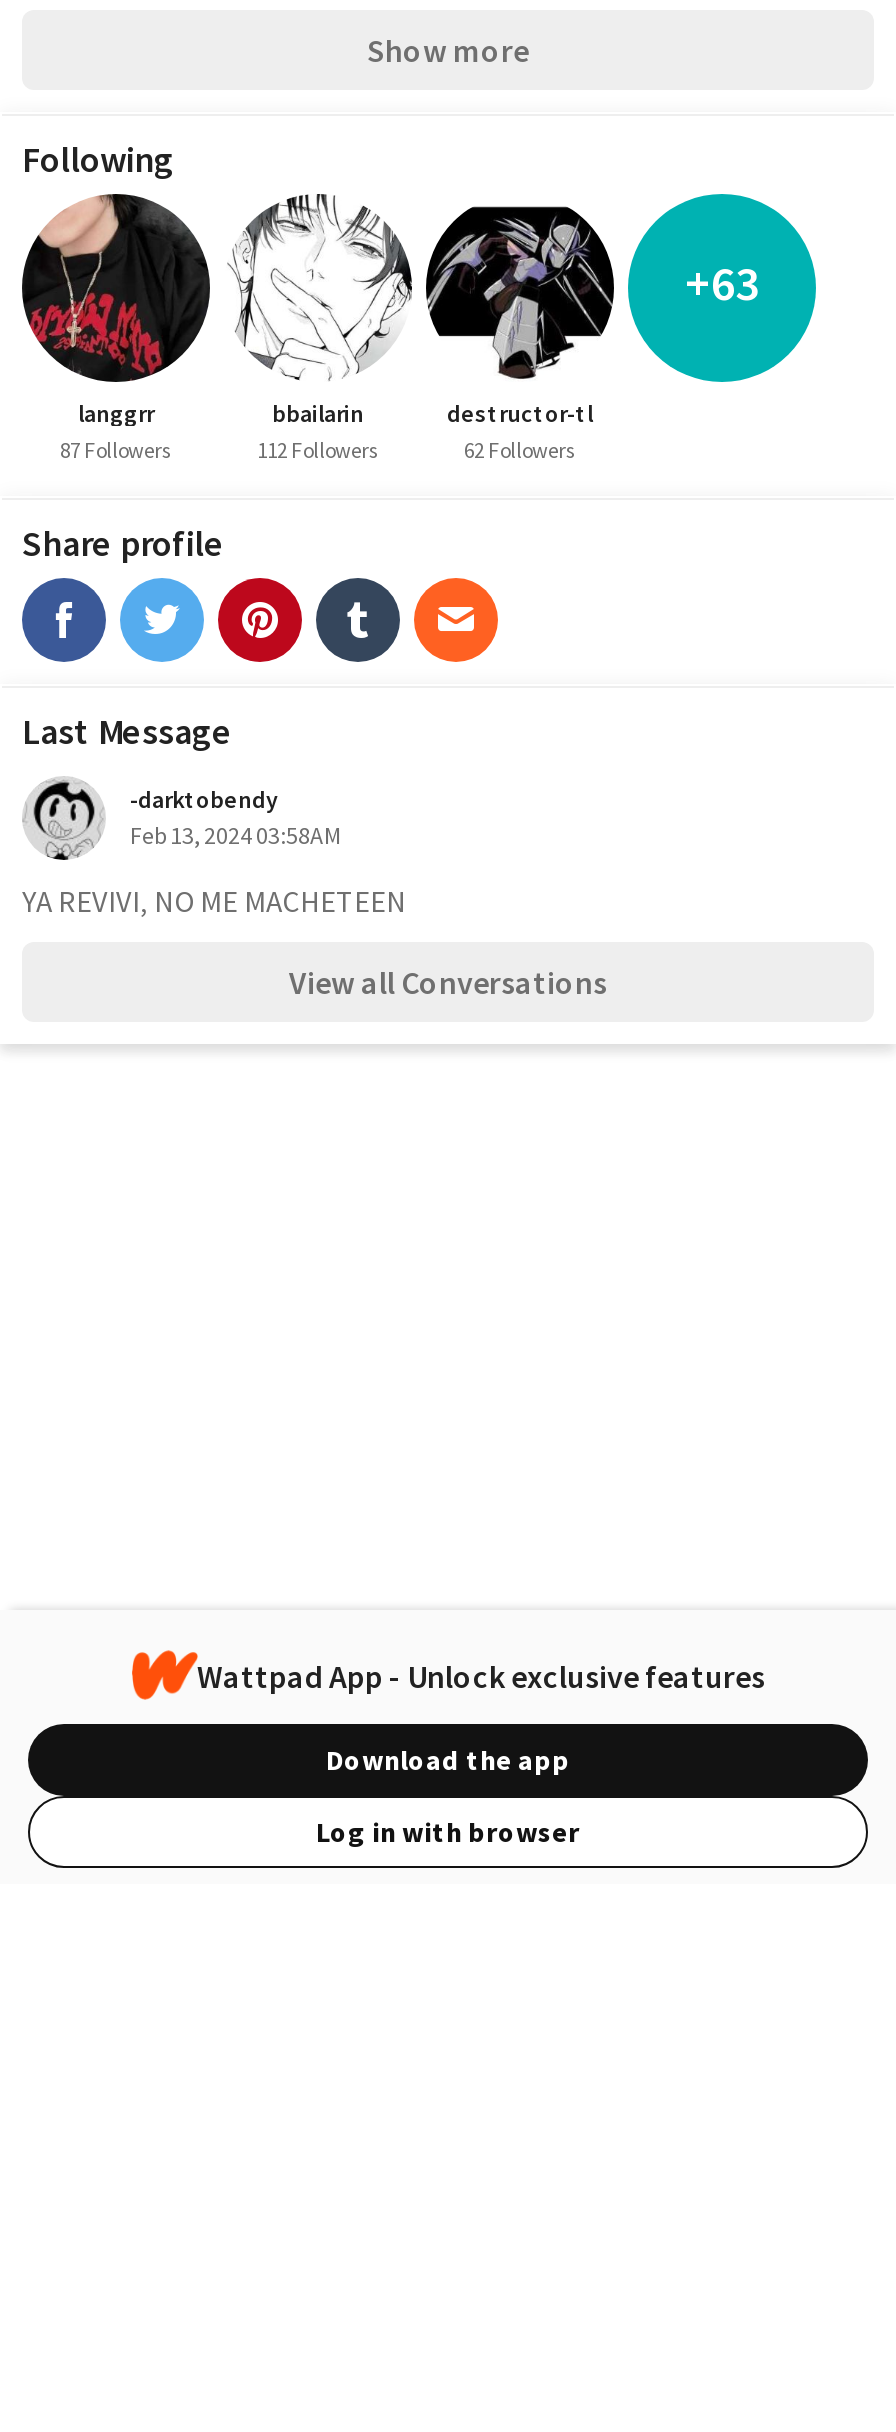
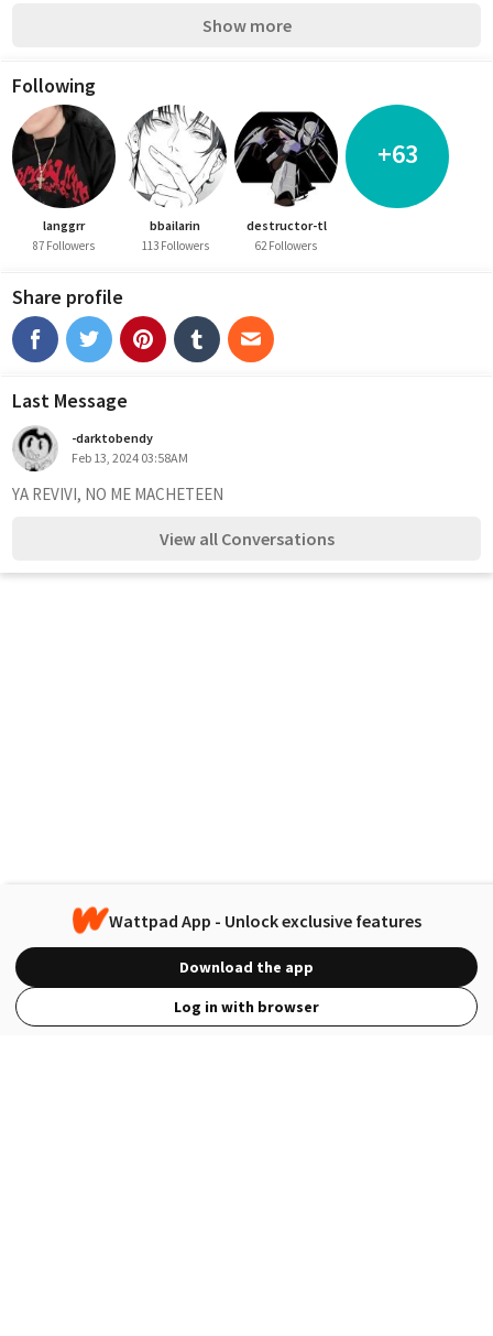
[257,436,379,464] 112 Followers -> [141,238,209,253] 113 Followers

